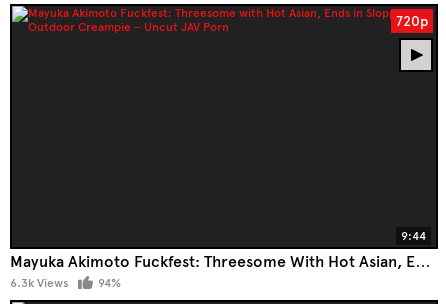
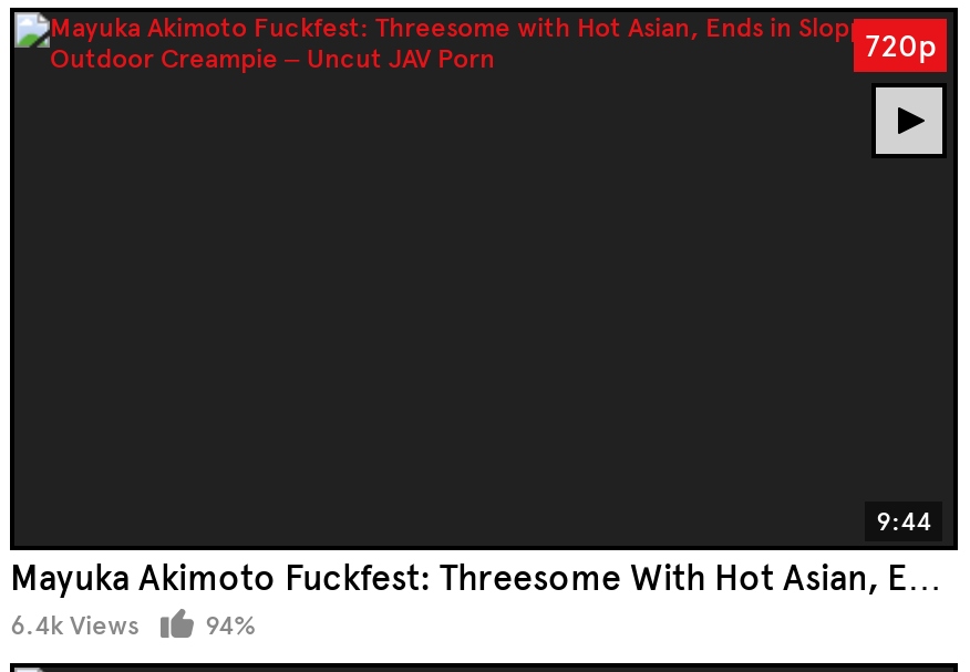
[10,276,68,290] 6.3k Views -> [10,610,138,641] 6.4k Views

